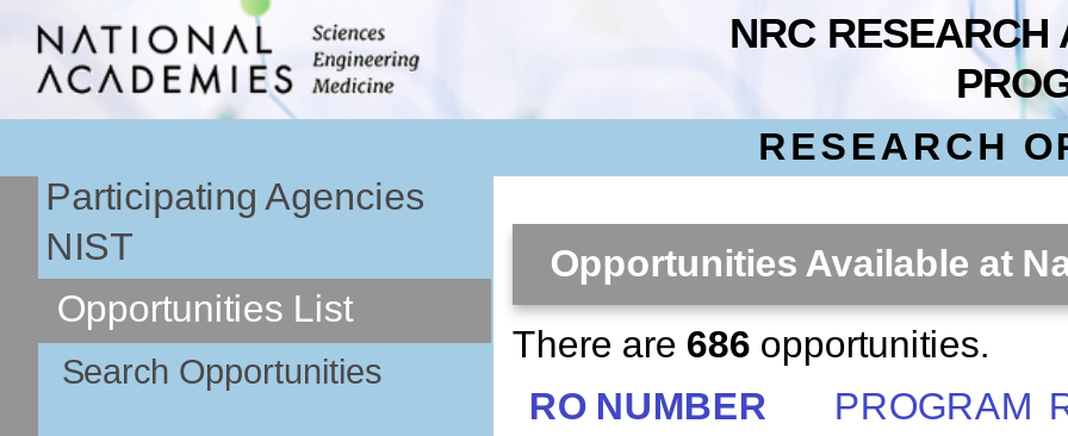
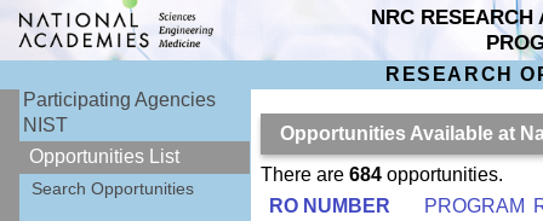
[512,324,989,365] There are 686 opportunities. -> [260,164,503,185] There are 684 opportunities.

